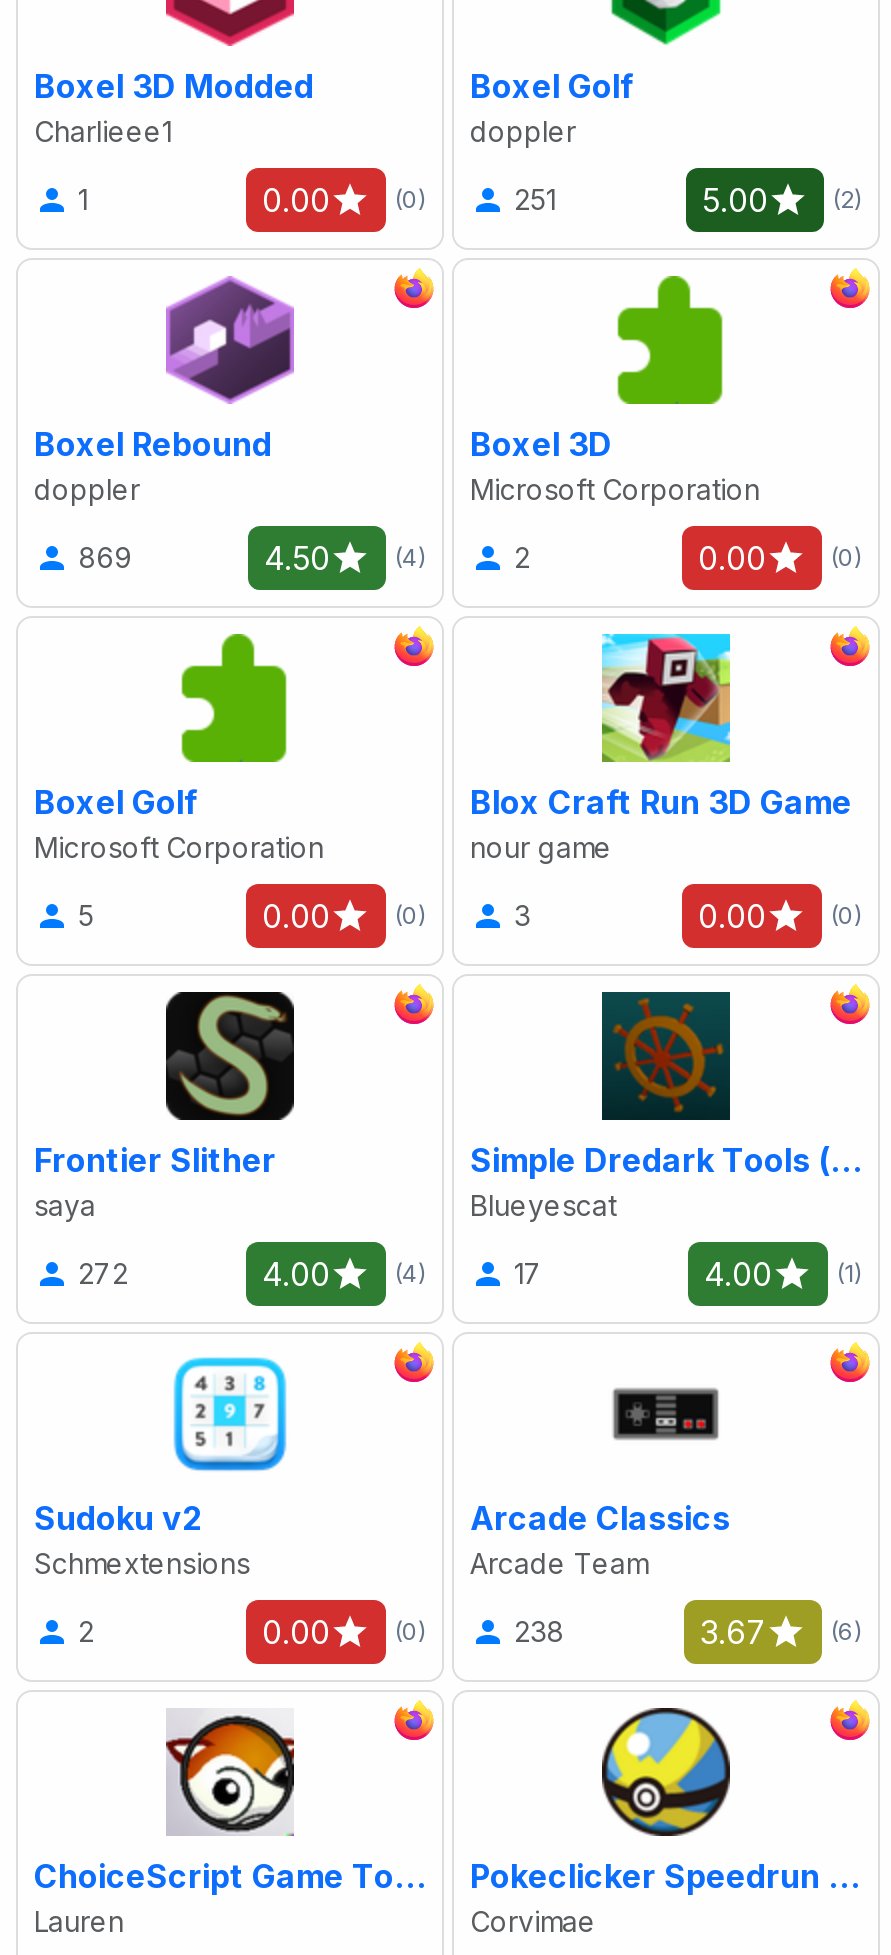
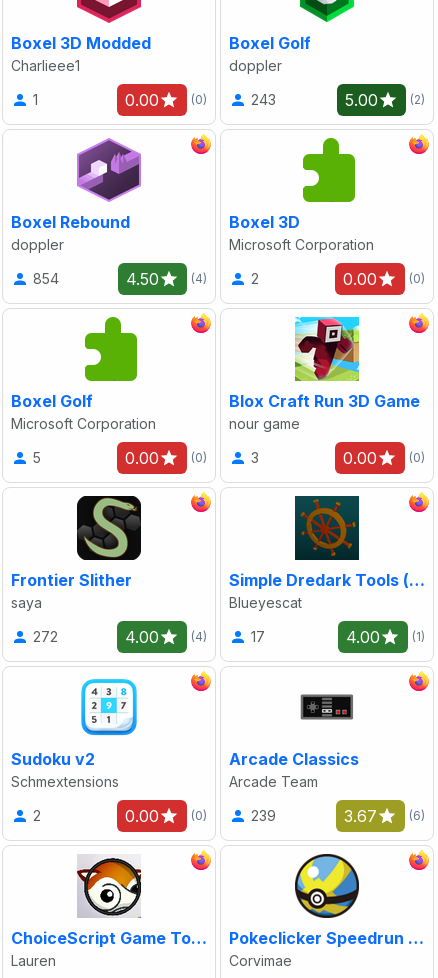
[514,183,556,217] 251 -> [251,91,276,108] 243
[78,541,132,575] 869 -> [33,270,59,287] 854
[514,1615,564,1649] 238 -> [251,807,276,824] 239

